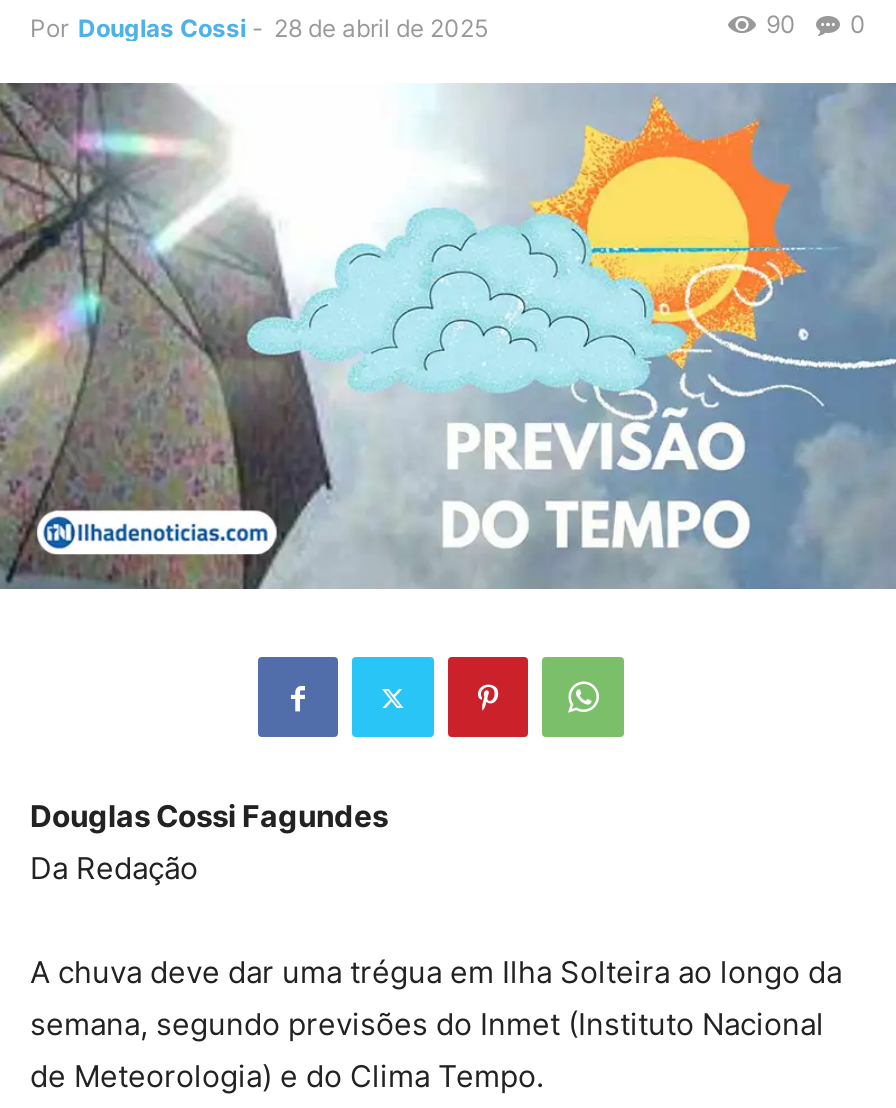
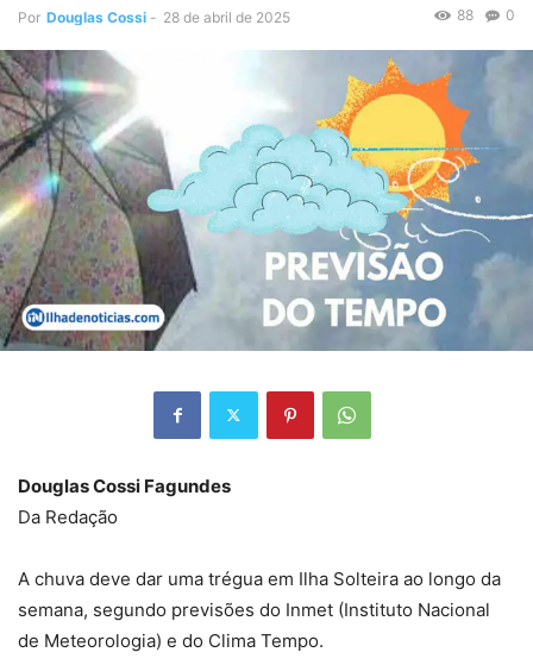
[766,9,866,39] 90 0 -> [457,6,515,24] 88 0

